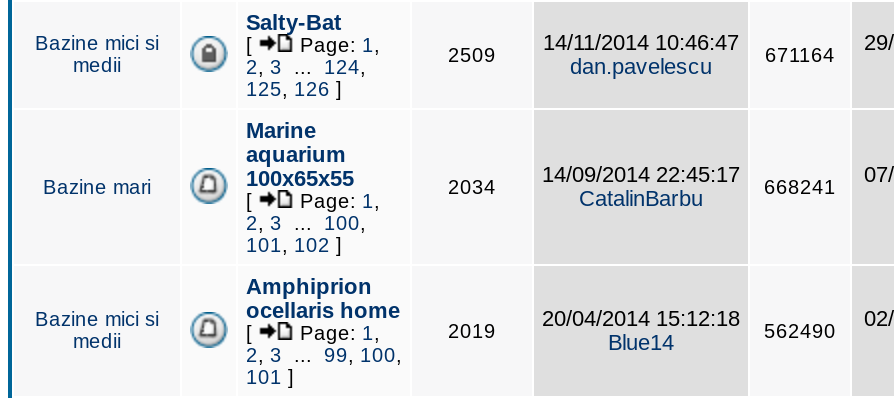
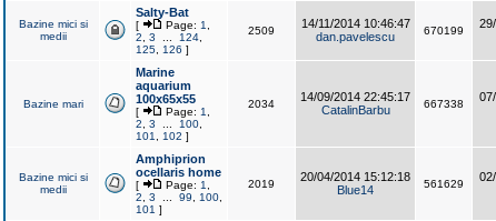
[765,44,835,66] 671164 -> [424,24,464,37] 670199
[764,176,836,198] 668241 -> [424,98,464,110] 667338
[764,320,836,342] 562490 -> [424,178,464,190] 561629

